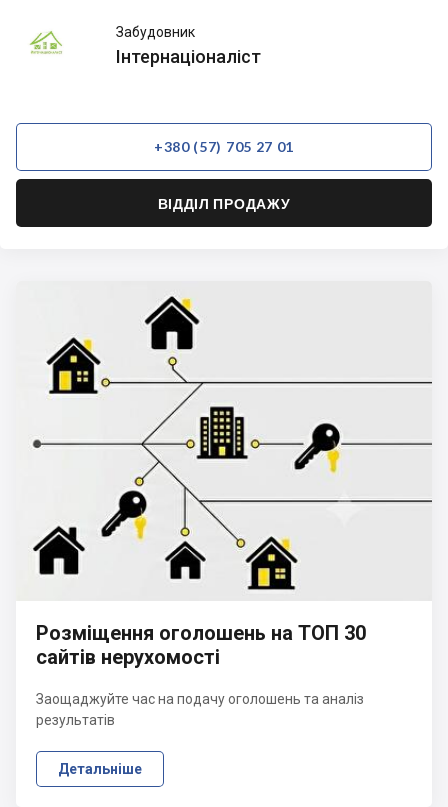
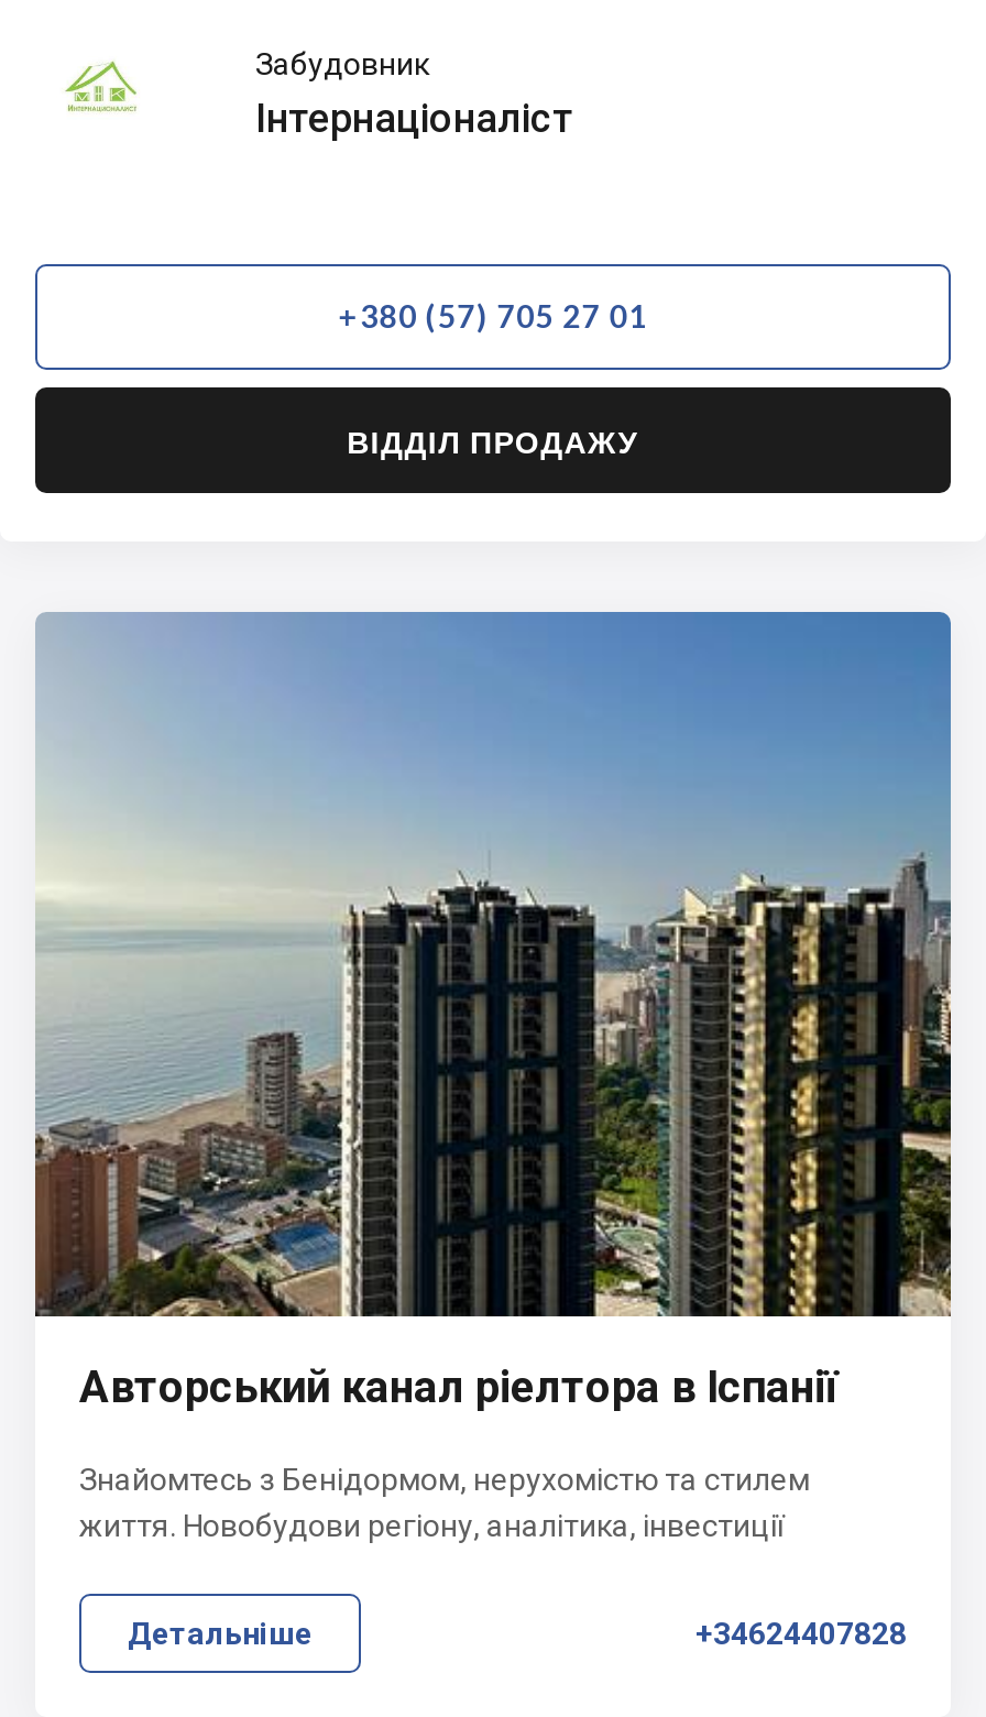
[16,295,432,669] [image] | Розміщення оголошень на ТОП 30 | сайтів нерухомості -> [33,610,953,1414] [image] | Авторський канал ріелтора в Іспанії
[36,691,364,728] Заощаджуйте час на подачу оголошень та аналіз | результатів -> [79,1462,810,1544] Знайомтесь з Бенідормом, нерухомістю та стилем | життя. Новобудови регіону, аналітика, інвестиції
none -> [695,1616,907,1652] +34624407828

